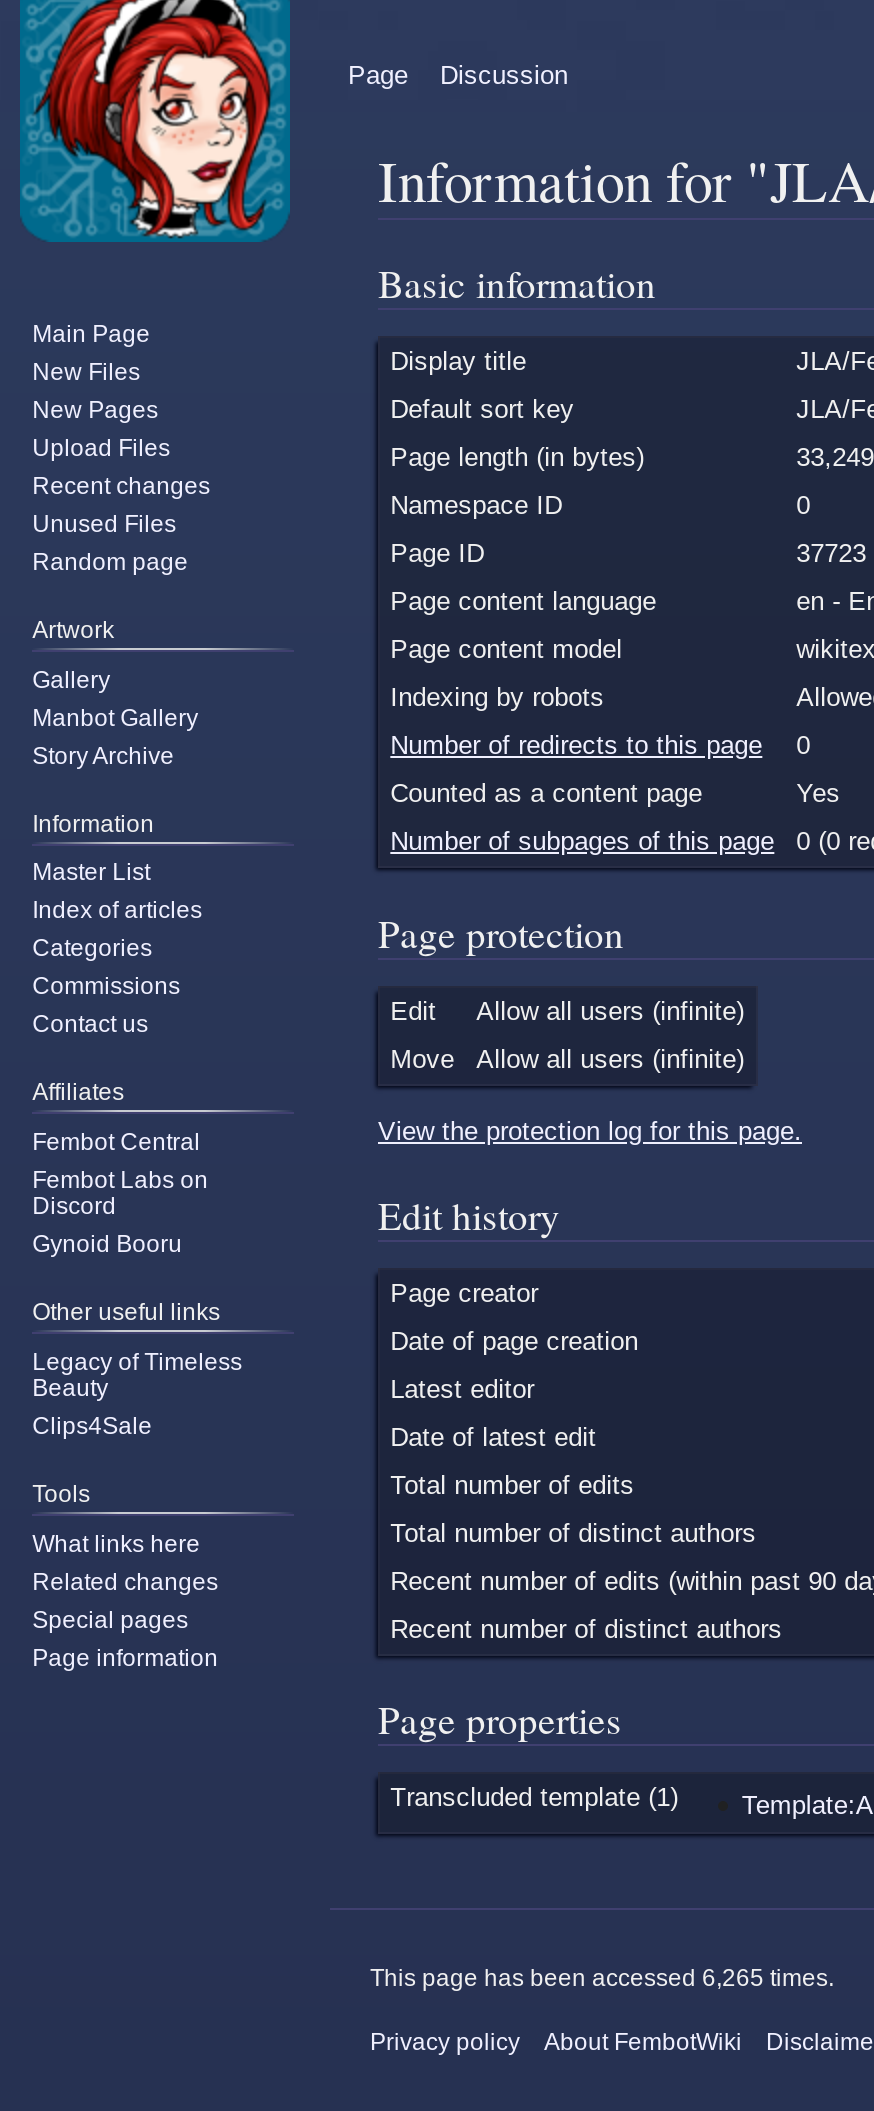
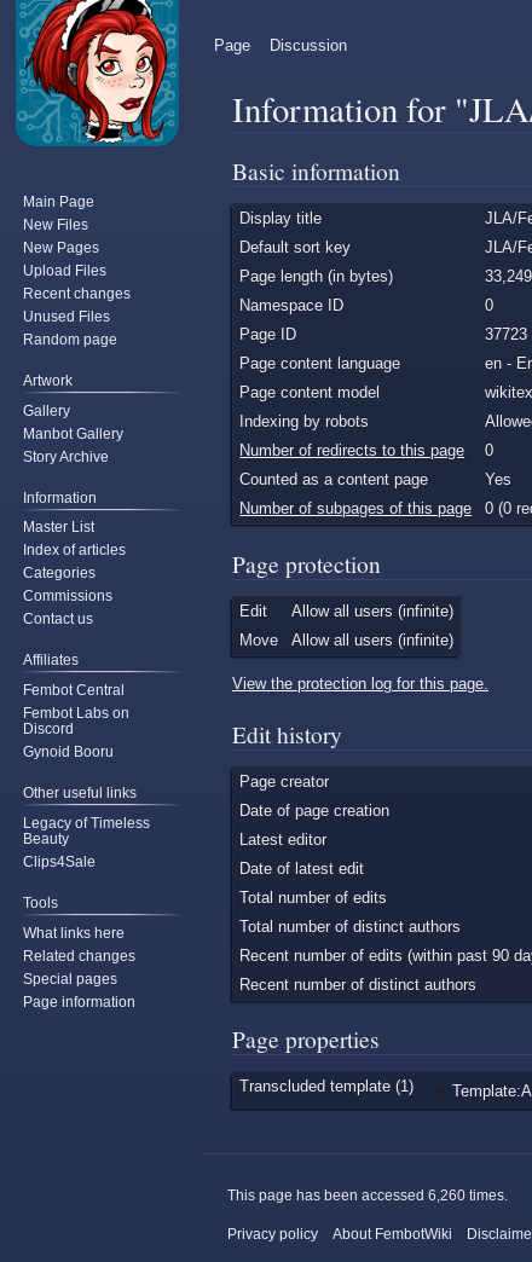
[370,1965,834,1993] This page has been accessed 6,265 times. -> [227,1187,508,1204] This page has been accessed 6,260 times.

